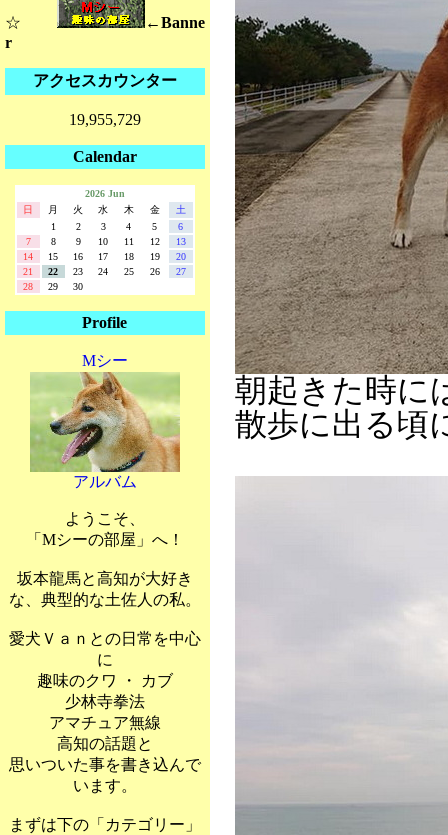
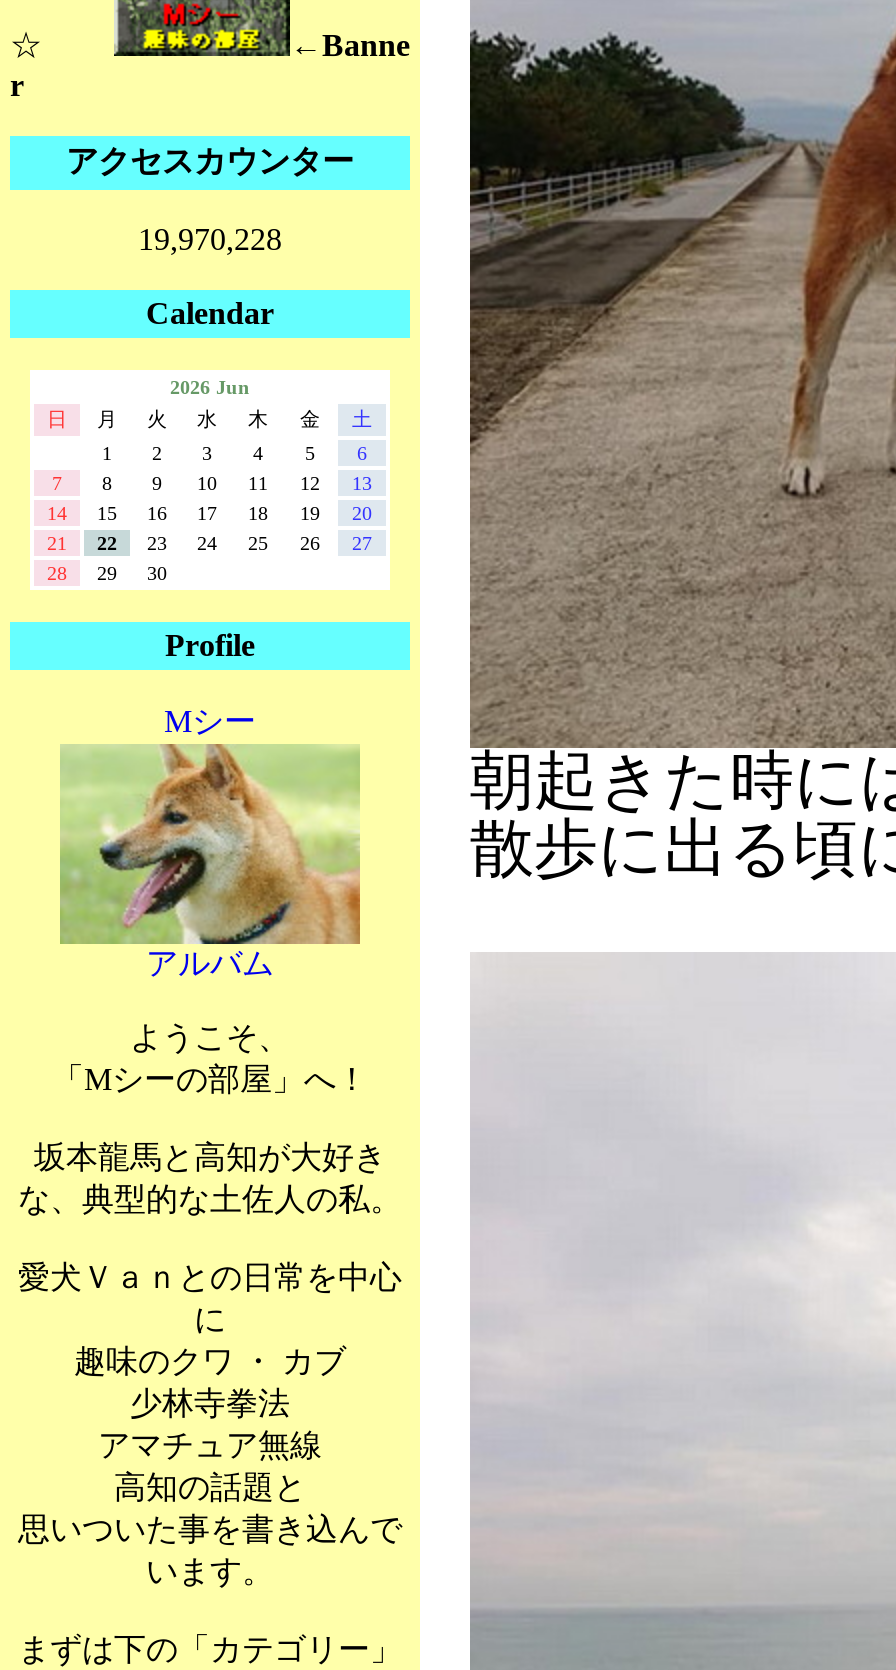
[69,111,141,128] 19,955,729 -> [138,222,282,256] 19,970,228

